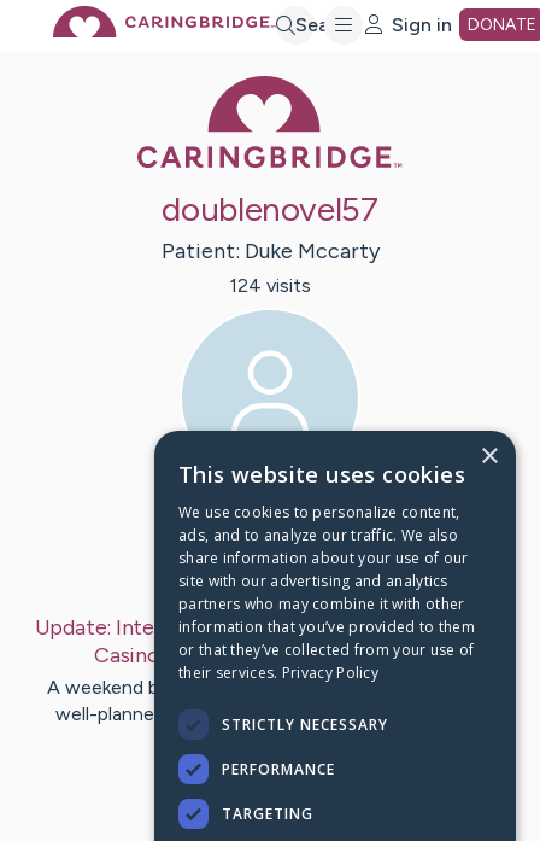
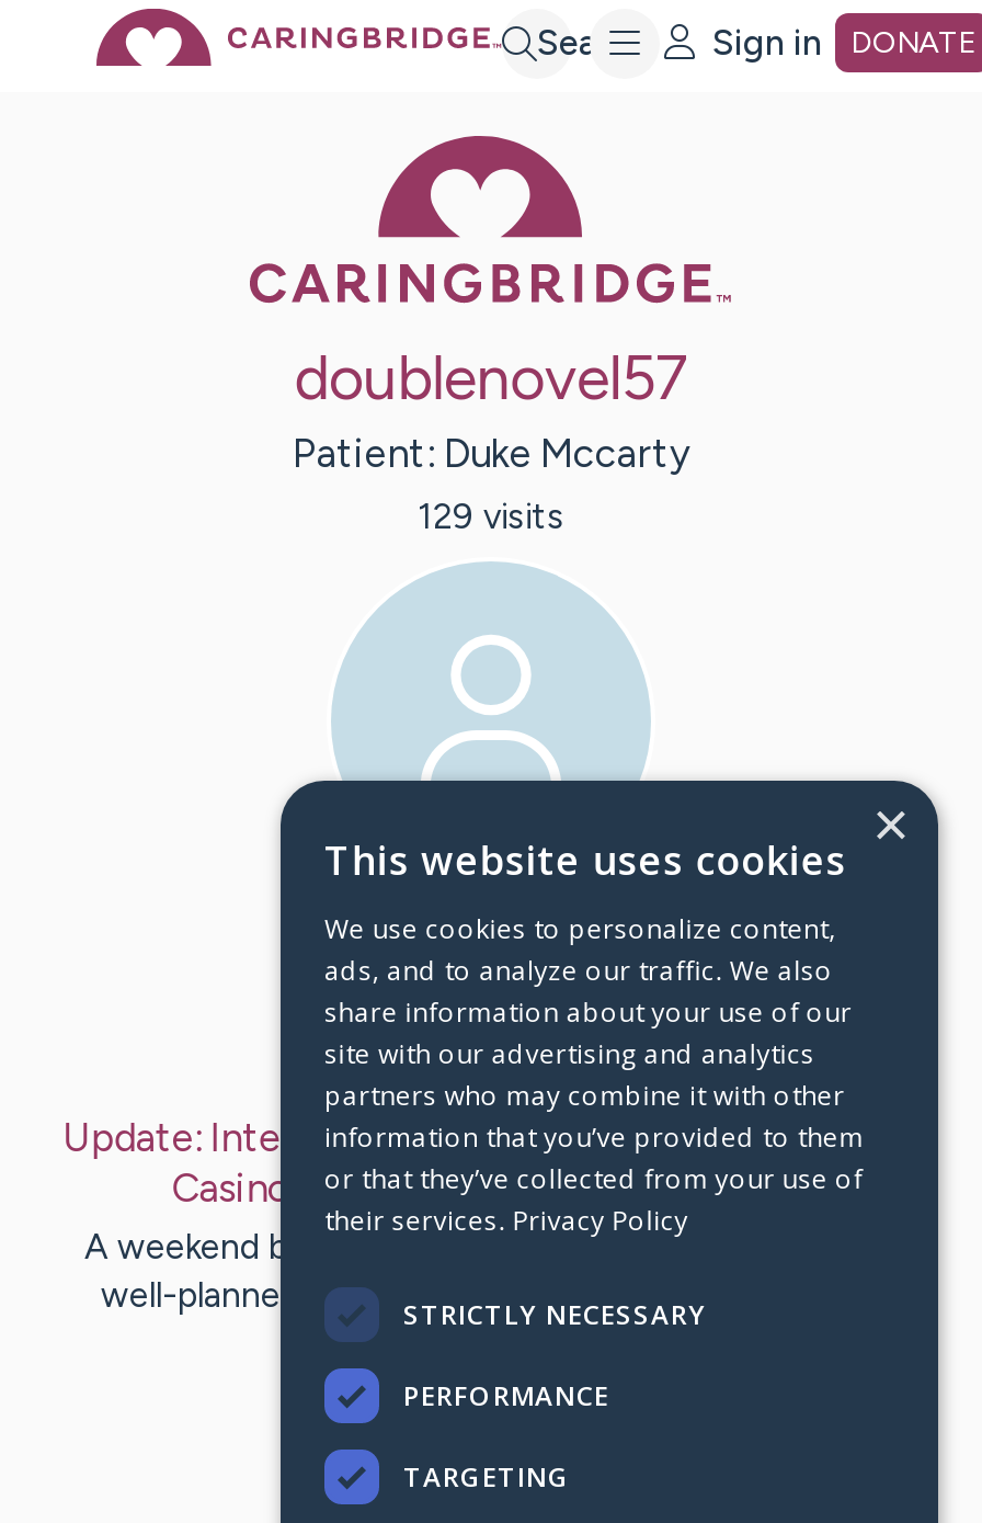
[229,274,311,297] 124 visits -> [418,496,564,538] 129 visits

